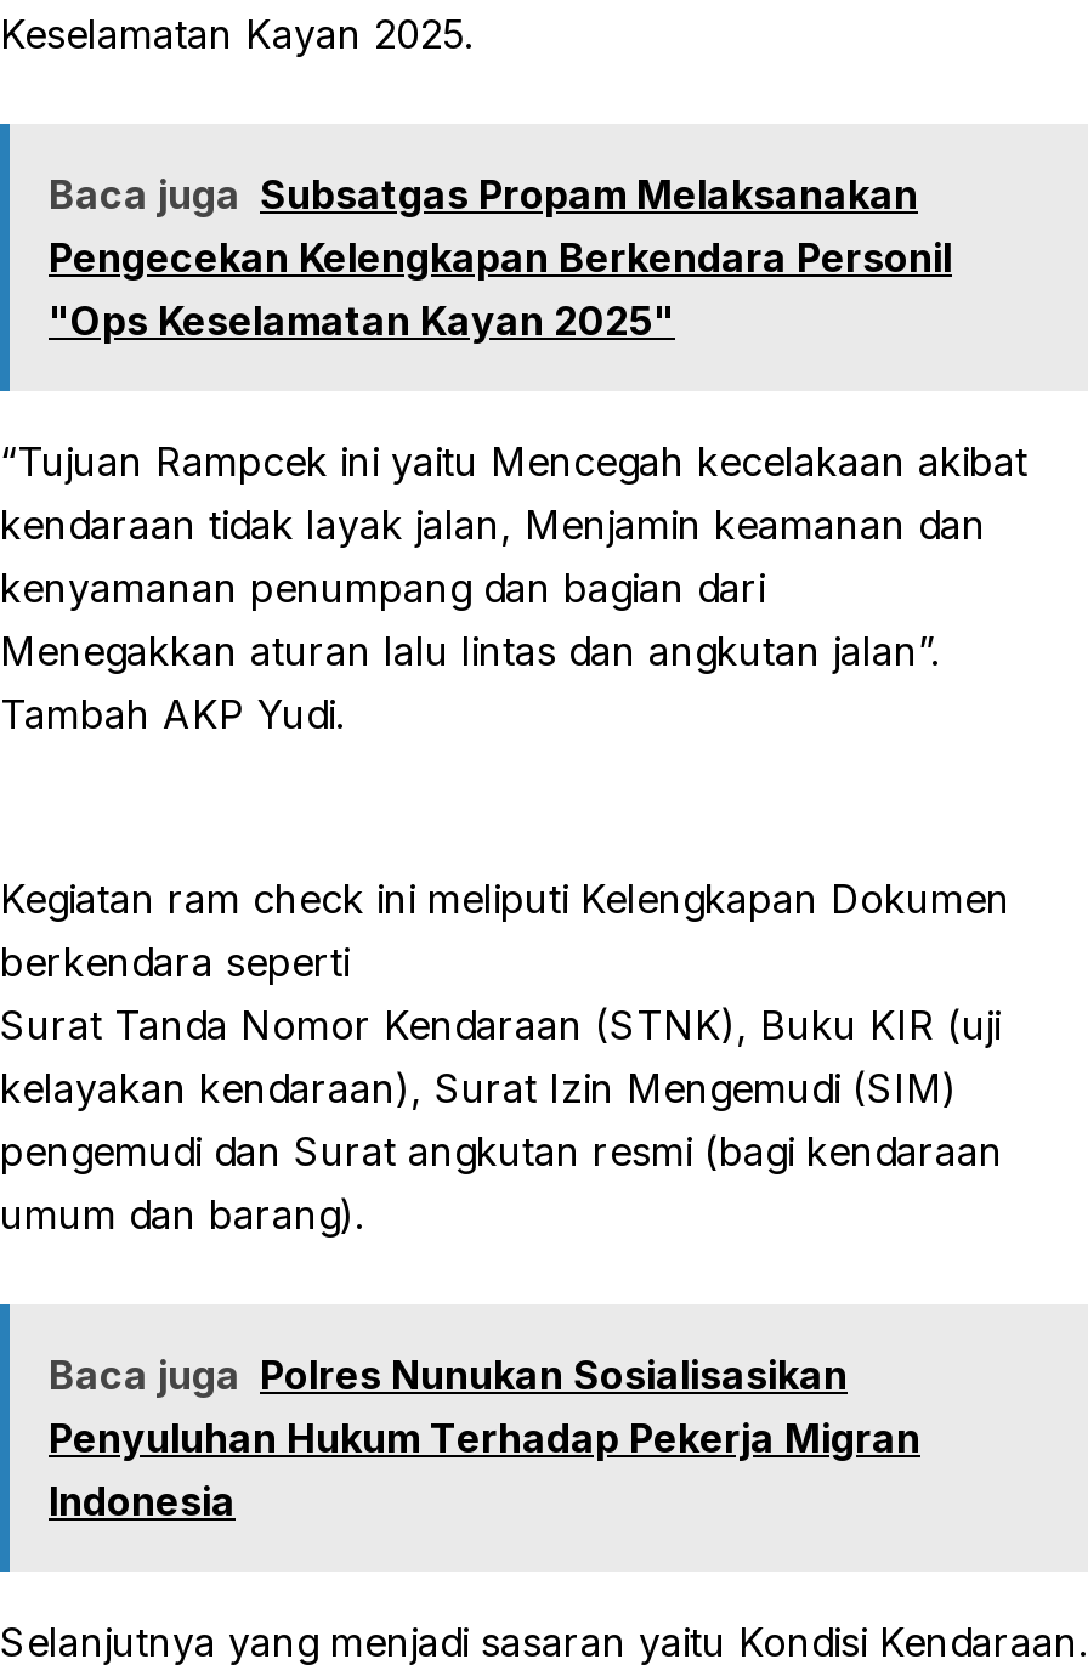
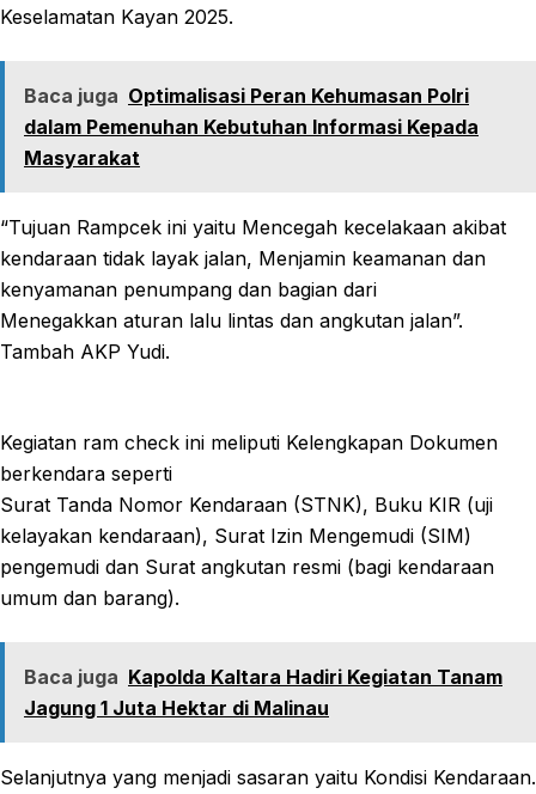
[49,170,952,345] Baca juga Subsatgas Propam Melaksanakan | Pengecekan Kelengkapan Berkendara Personil | "Ops Keselamatan Kayan 2025" -> [24,84,479,170] Baca juga Optimalisasi Peran Kehumasan Polri | dalam Pemenuhan Kebutuhan Informasi Kepada | Masyarakat
[49,1351,920,1525] Baca juga Polres Nunukan Sosialisasikan | Penyuluhan Hukum Terhadap Pekerja Migran | Indonesia -> [24,665,502,720] Baca juga Kapolda Kaltara Hadiri Kegiatan Tanam | Jagung 1 Juta Hektar di Malinau

